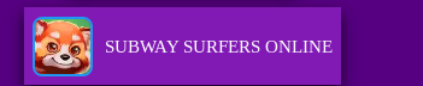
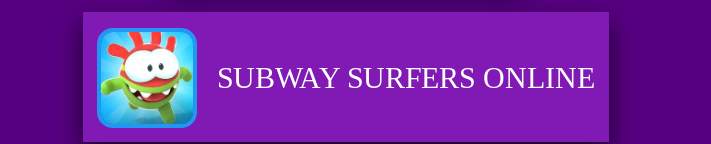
[34,18,92,75] [image] -> [99,30,195,126] [image]

